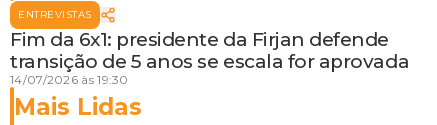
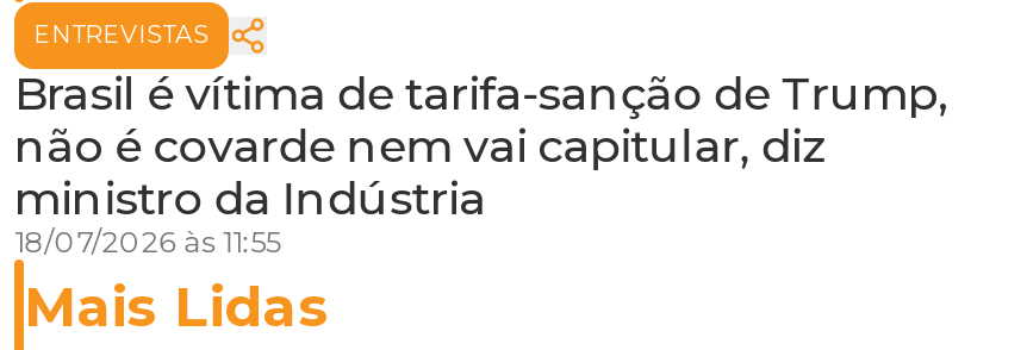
[10,28,409,87] Fim da 6x1: presidente da Firjan defende | transição de 5 anos se escala for aprovada | 14/07/2026 às 19:30 -> [14,68,948,261] Brasil é vítima de tarifa-sanção de Trump, | não é covarde nem vai capitular, diz | ministro da Indústria | 18/07/2026 às 11:55

